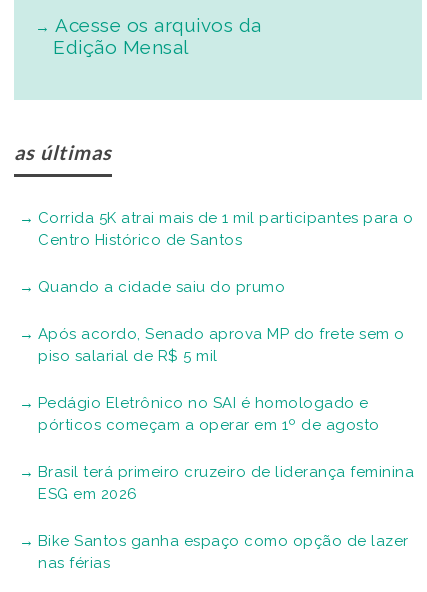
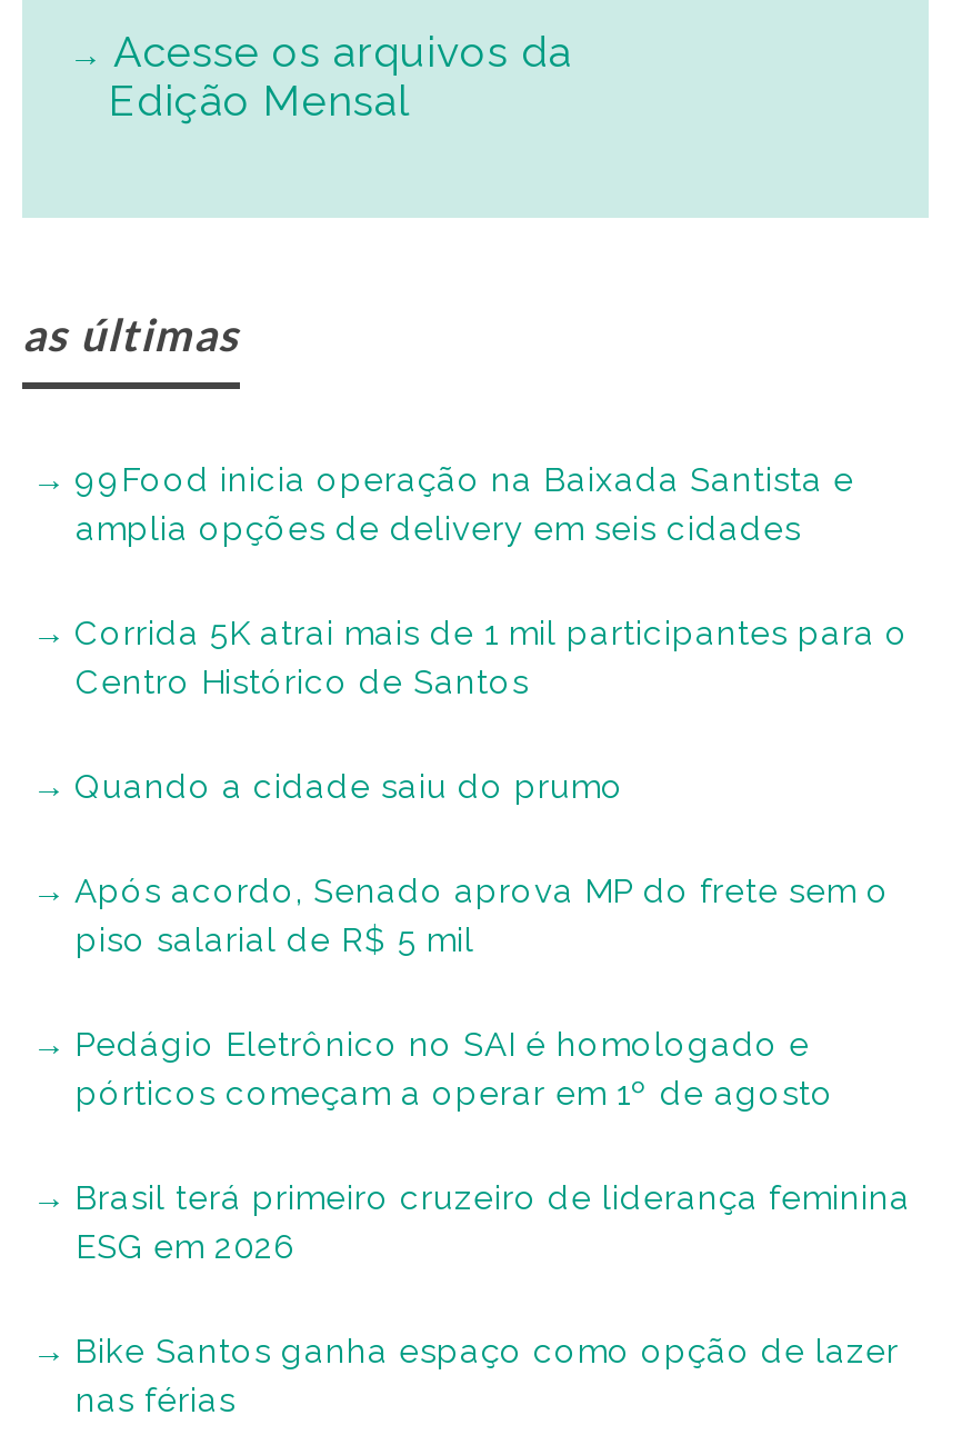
none -> [74,461,854,550] 99Food inicia operação na Baixada Santista e | amplia opções de delivery em seis cidades

